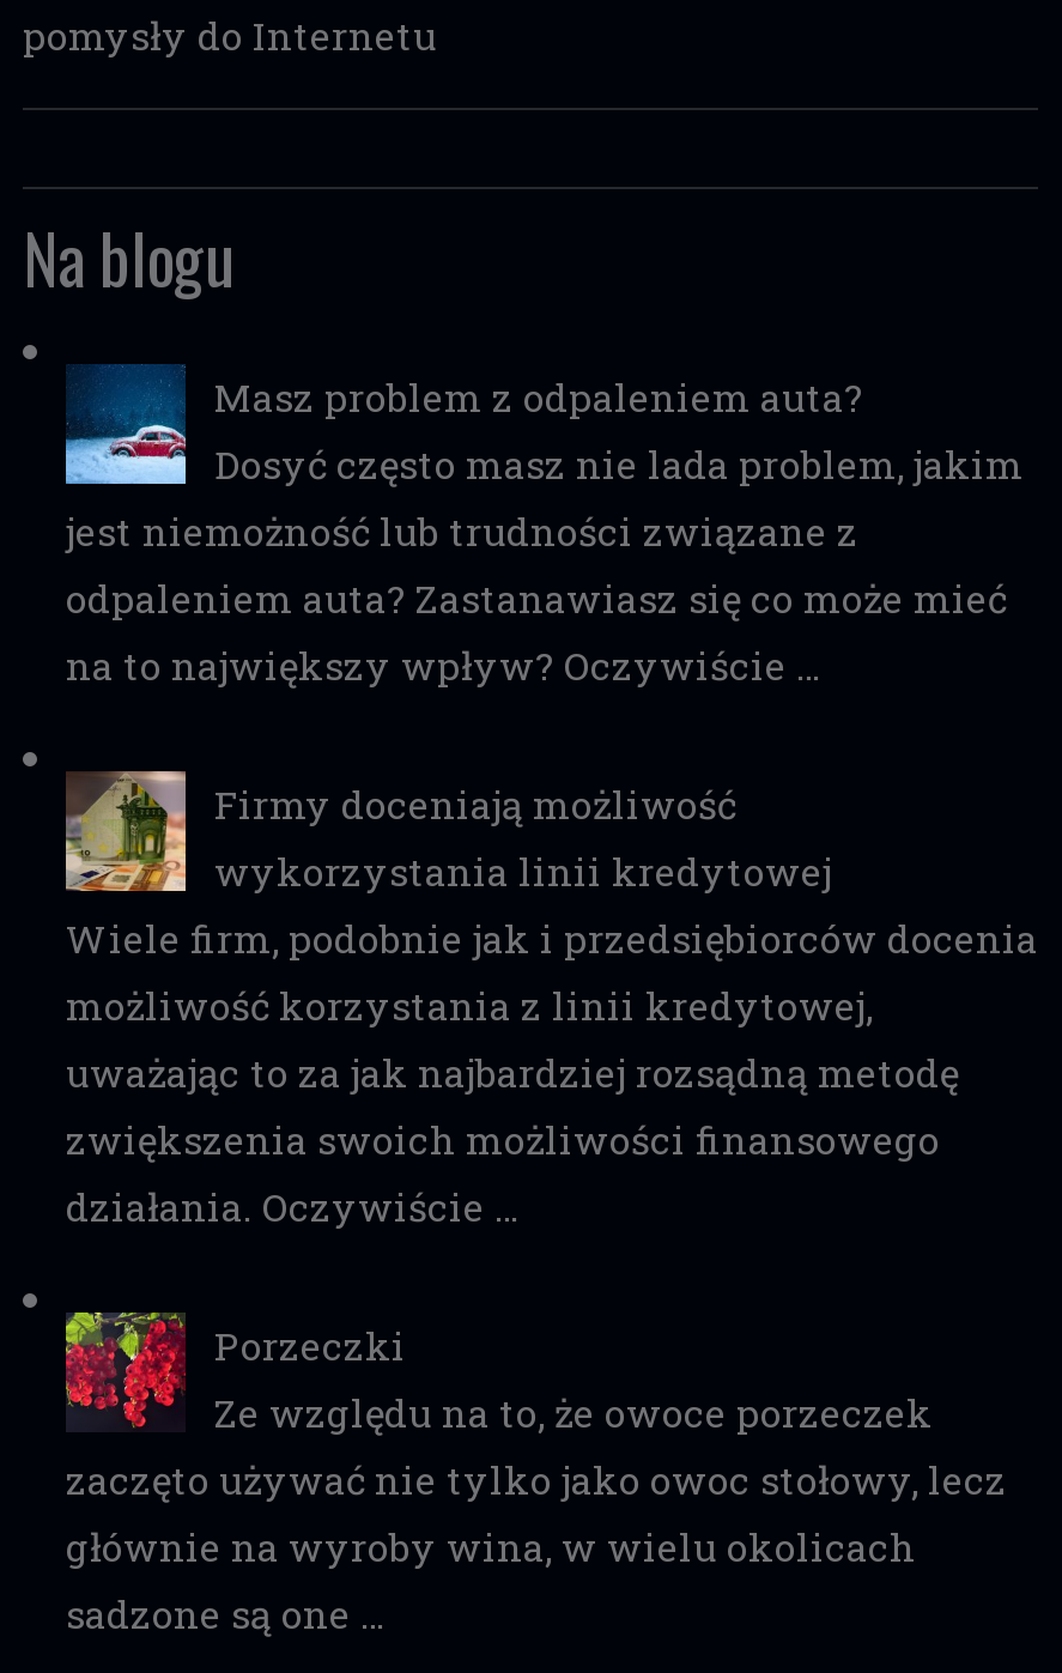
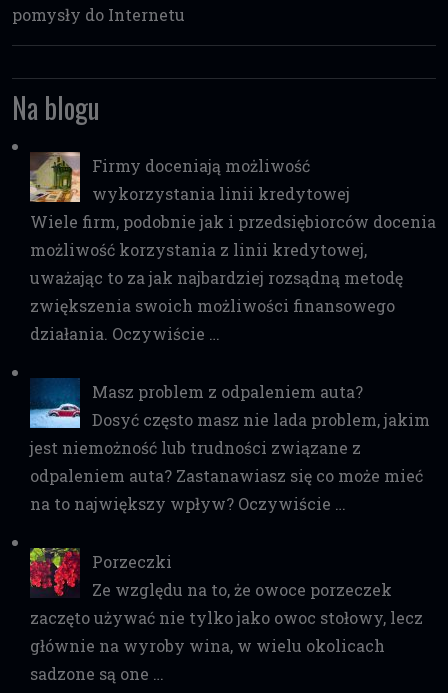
moved [63,362,1024,690] -> [29,377,430,514]: [image] | Masz problem z odpaleniem auta? | Dosyć często masz nie lada problem, jakim | jest niemożność lub trudności związane z | odpaleniem auta? Zastanawiasz się co może mieć | na to największy wpływ? Oczywiście …
moved [61,769,1038,1231] -> [28,151,436,344]: [image] | Firmy doceniają możliwość | wykorzystania linii kredytowej | Wiele firm, podobnie jak i przedsiębiorców docenia | możliwość korzystania z linii kredytowej, | uważając to za jak najbardziej rozsądną metodę | zwiększenia swoich możliwości finansowego | działania. Oczywiście …

